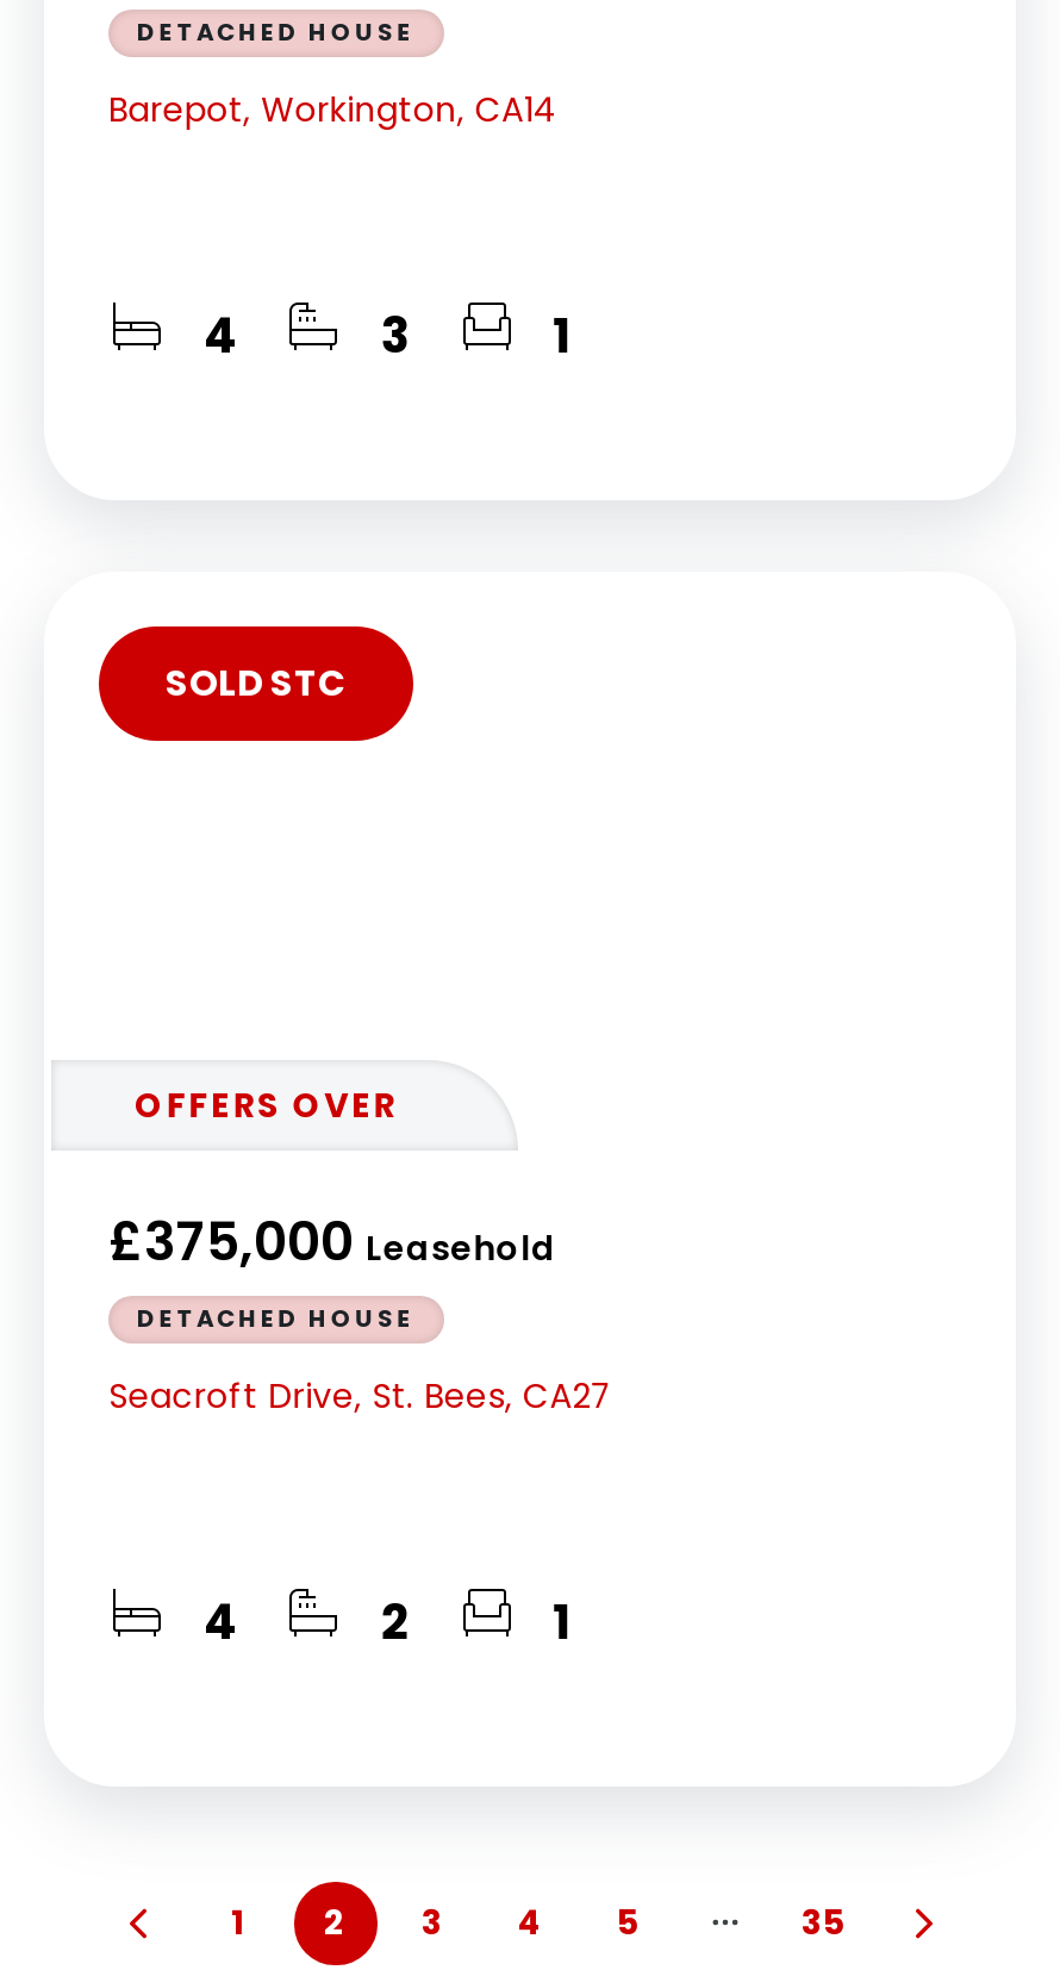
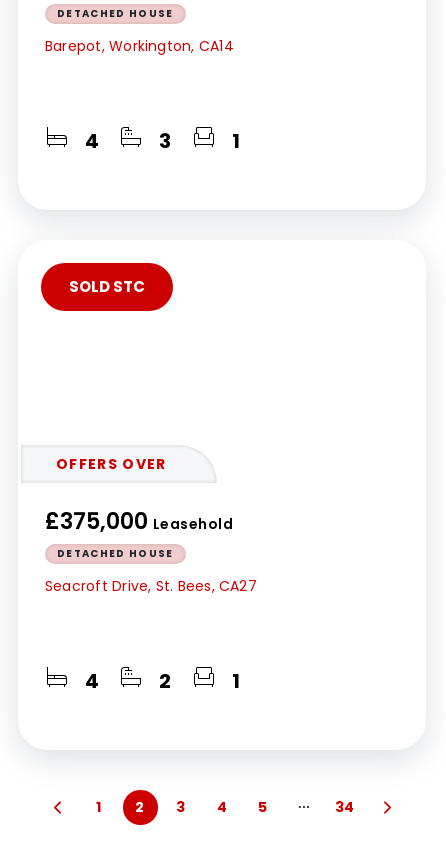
[801,1898,844,1946] 35 -> [335,797,354,817] 34

